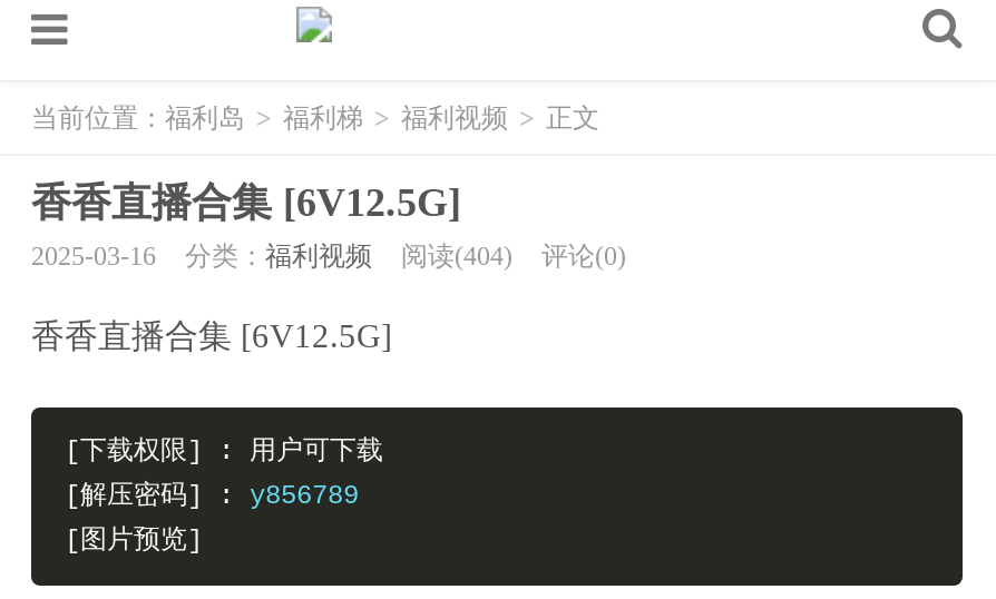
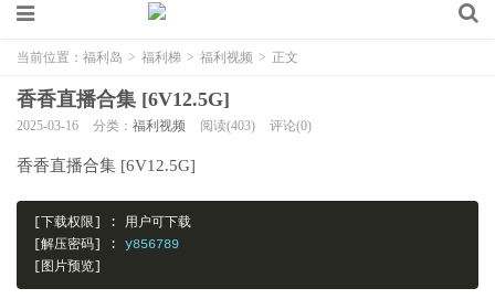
[31,240,626,272] 2025-03-16 分类：福利视频 阅读(404) 评论(0) -> [17,118,312,134] 2025-03-16 分类：福利视频 阅读(403) 评论(0)

